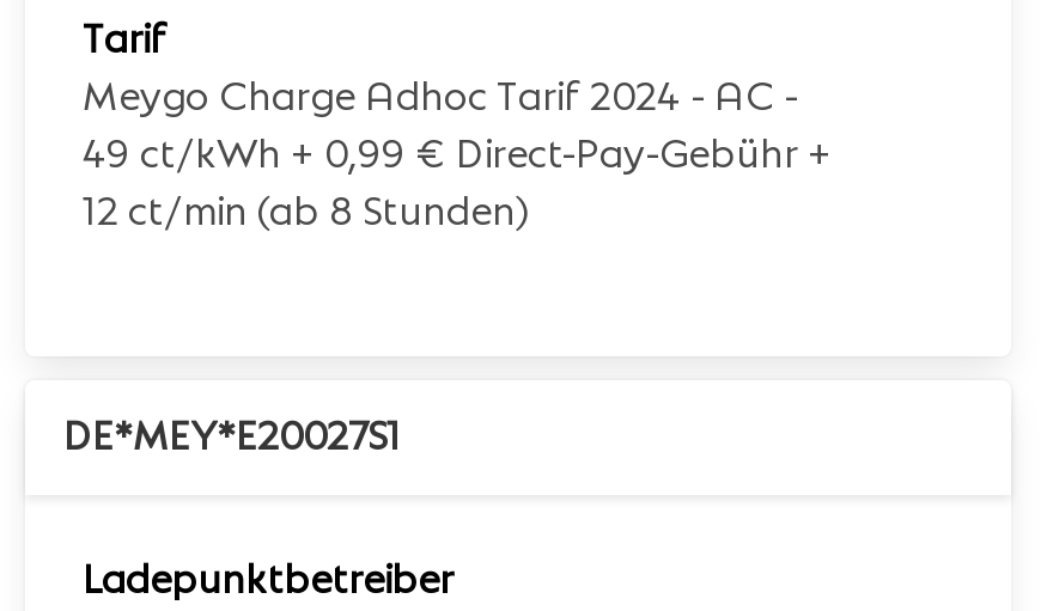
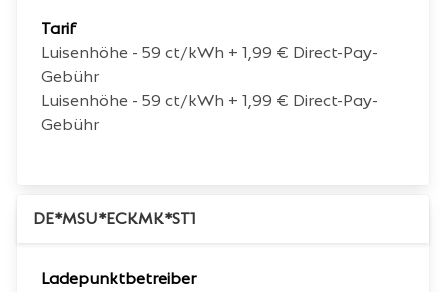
[83,76,832,231] Meygo Charge Adhoc Tarif 2024 - AC - | 49 ct/kWh + 0,99 € Direct-Pay-Gebühr + | 12 ct/min (ab 8 Stunden) -> [41,44,378,133] Luisenhöhe - 59 ct/kWh + 1,99 € Direct-Pay- | Gebühr | Luisenhöhe - 59 ct/kWh + 1,99 € Direct-Pay- | Gebühr
[63,415,401,456] DE*MEY*E20027S1 -> [33,210,196,227] DE*MSU*ECKMK*ST1

